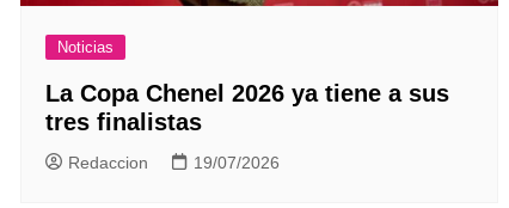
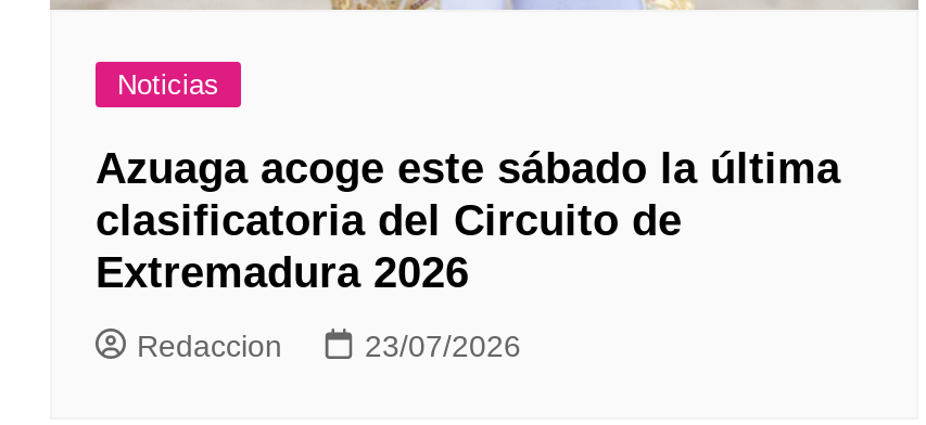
[45,80,449,135] La Copa Chenel 2026 ya tiene a sus | tres finalistas -> [96,144,840,296] Azuaga acoge este sábado la última | clasificatoria del Circuito de | Extremadura 2026
[194,153,280,172] 19/07/2026 -> [365,329,521,363] 23/07/2026

